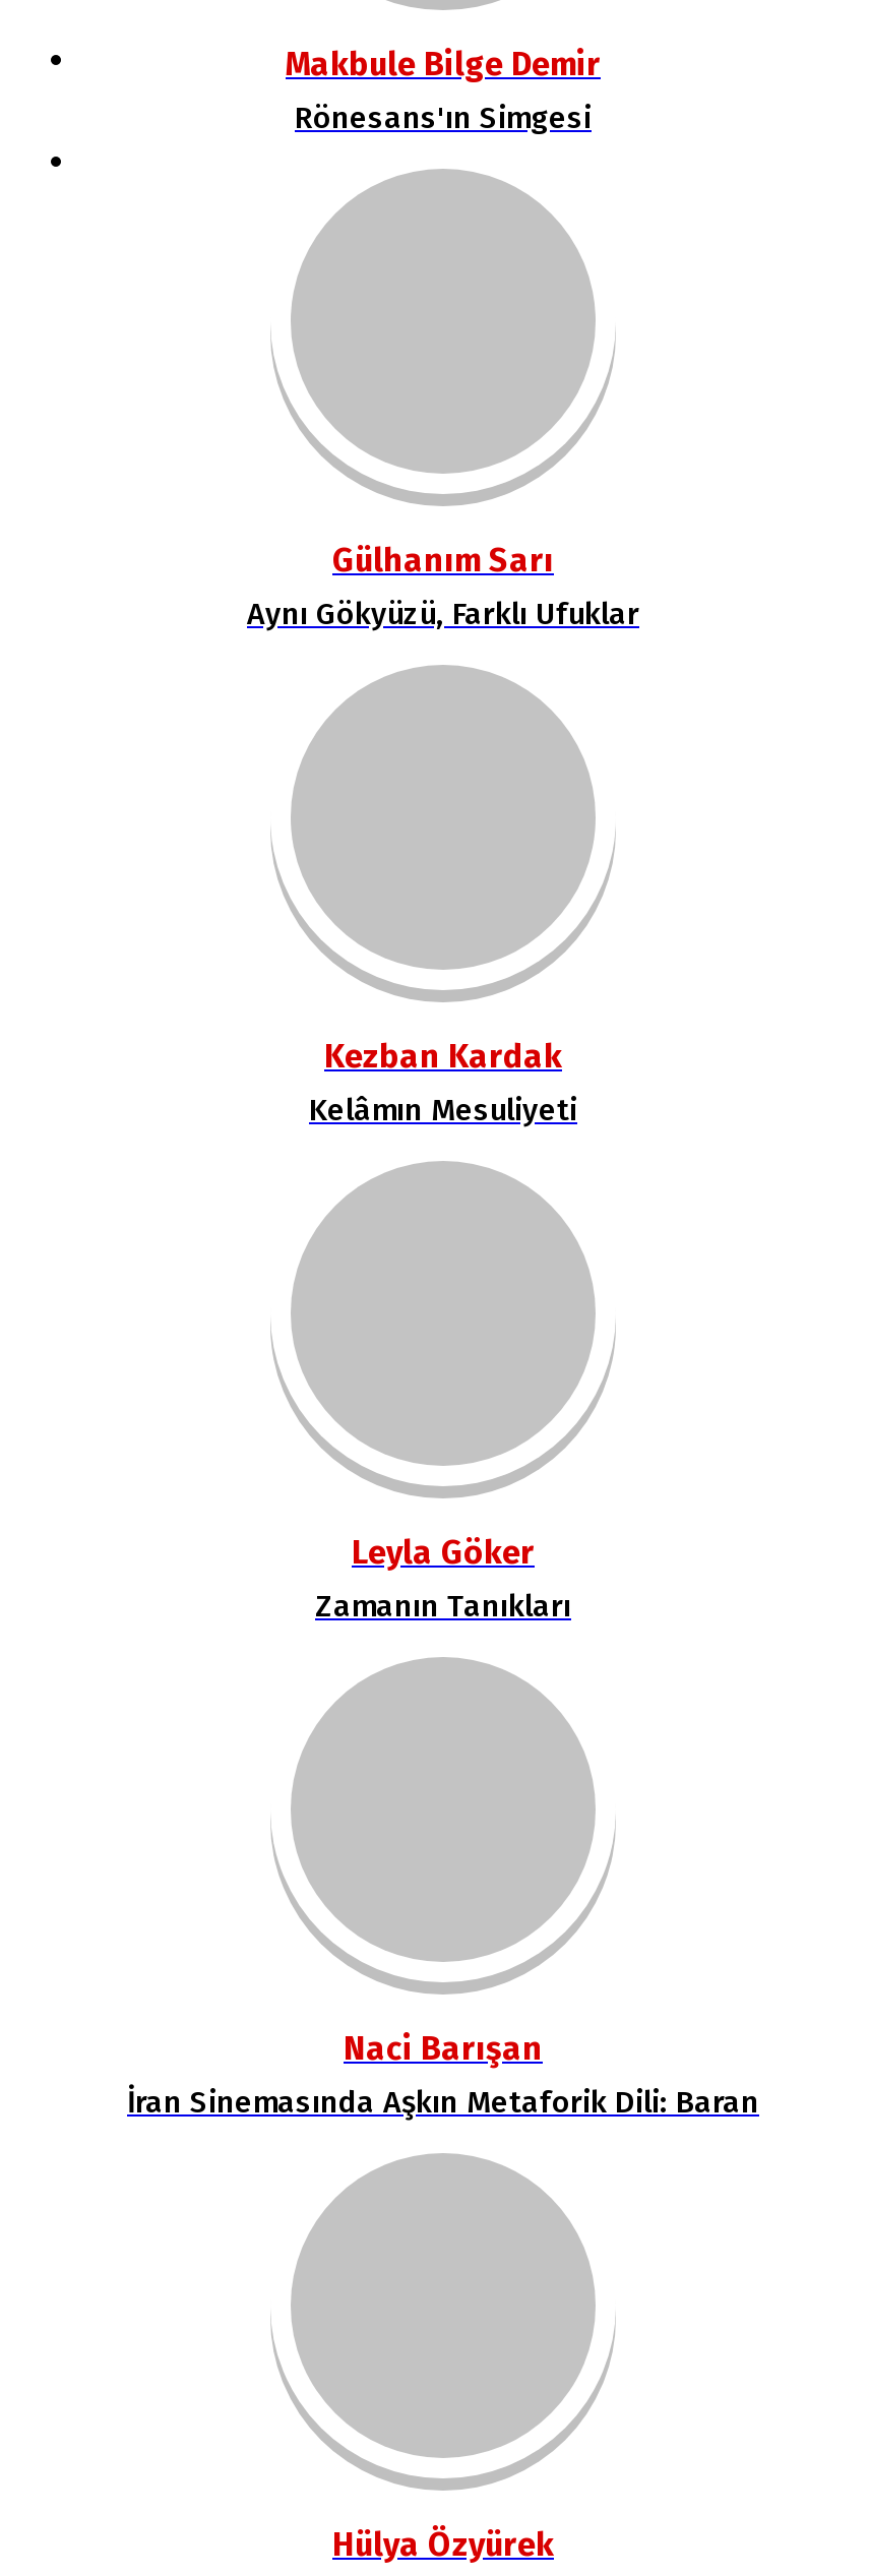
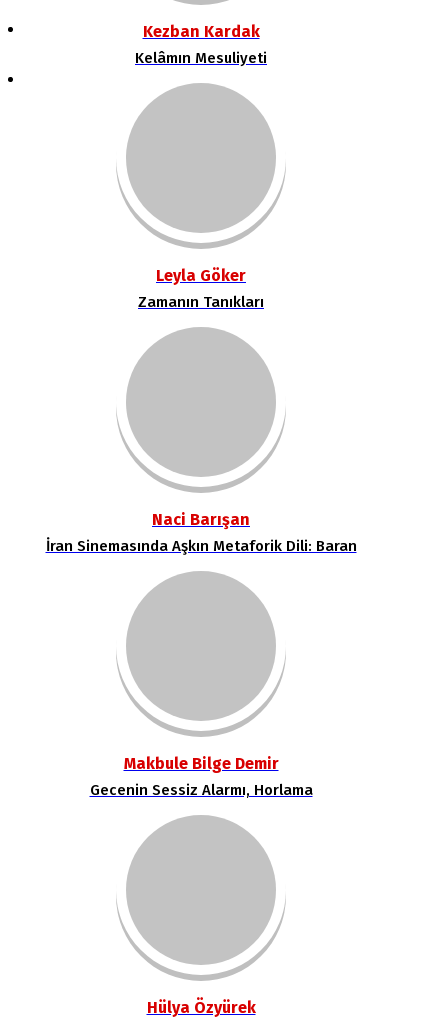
moved [286,45,601,83] -> [123,754,278,773]: Makbule Bilge Demir
[295,100,592,136] Rönesans'ın Simgesi -> none
[247,541,639,632] Gülhanım Sarı | Aynı Gökyüzü, Farklı Ufuklar -> none
moved [127,1037,759,2121] -> [45,22,356,555]: Kezban Kardak | Kelâmın Mesuliyeti | Leyla Göker | Zamanın Tanıkları | Naci Barışan | İran Sinemasında Aşkın Metaforik Dili: Baran
none -> [89,781,312,799] Gecenin Sessiz Alarmı, Horlama

